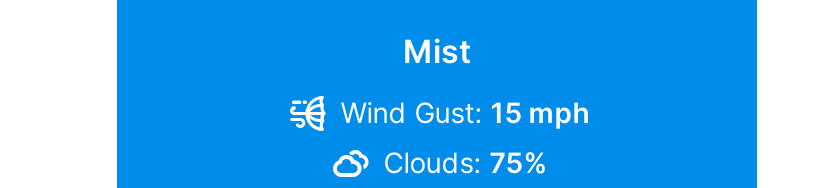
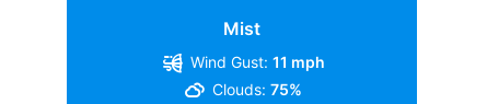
[340,95,590,129] Wind Gust: 15 mph -> [190,52,325,71] Wind Gust: 11 mph

